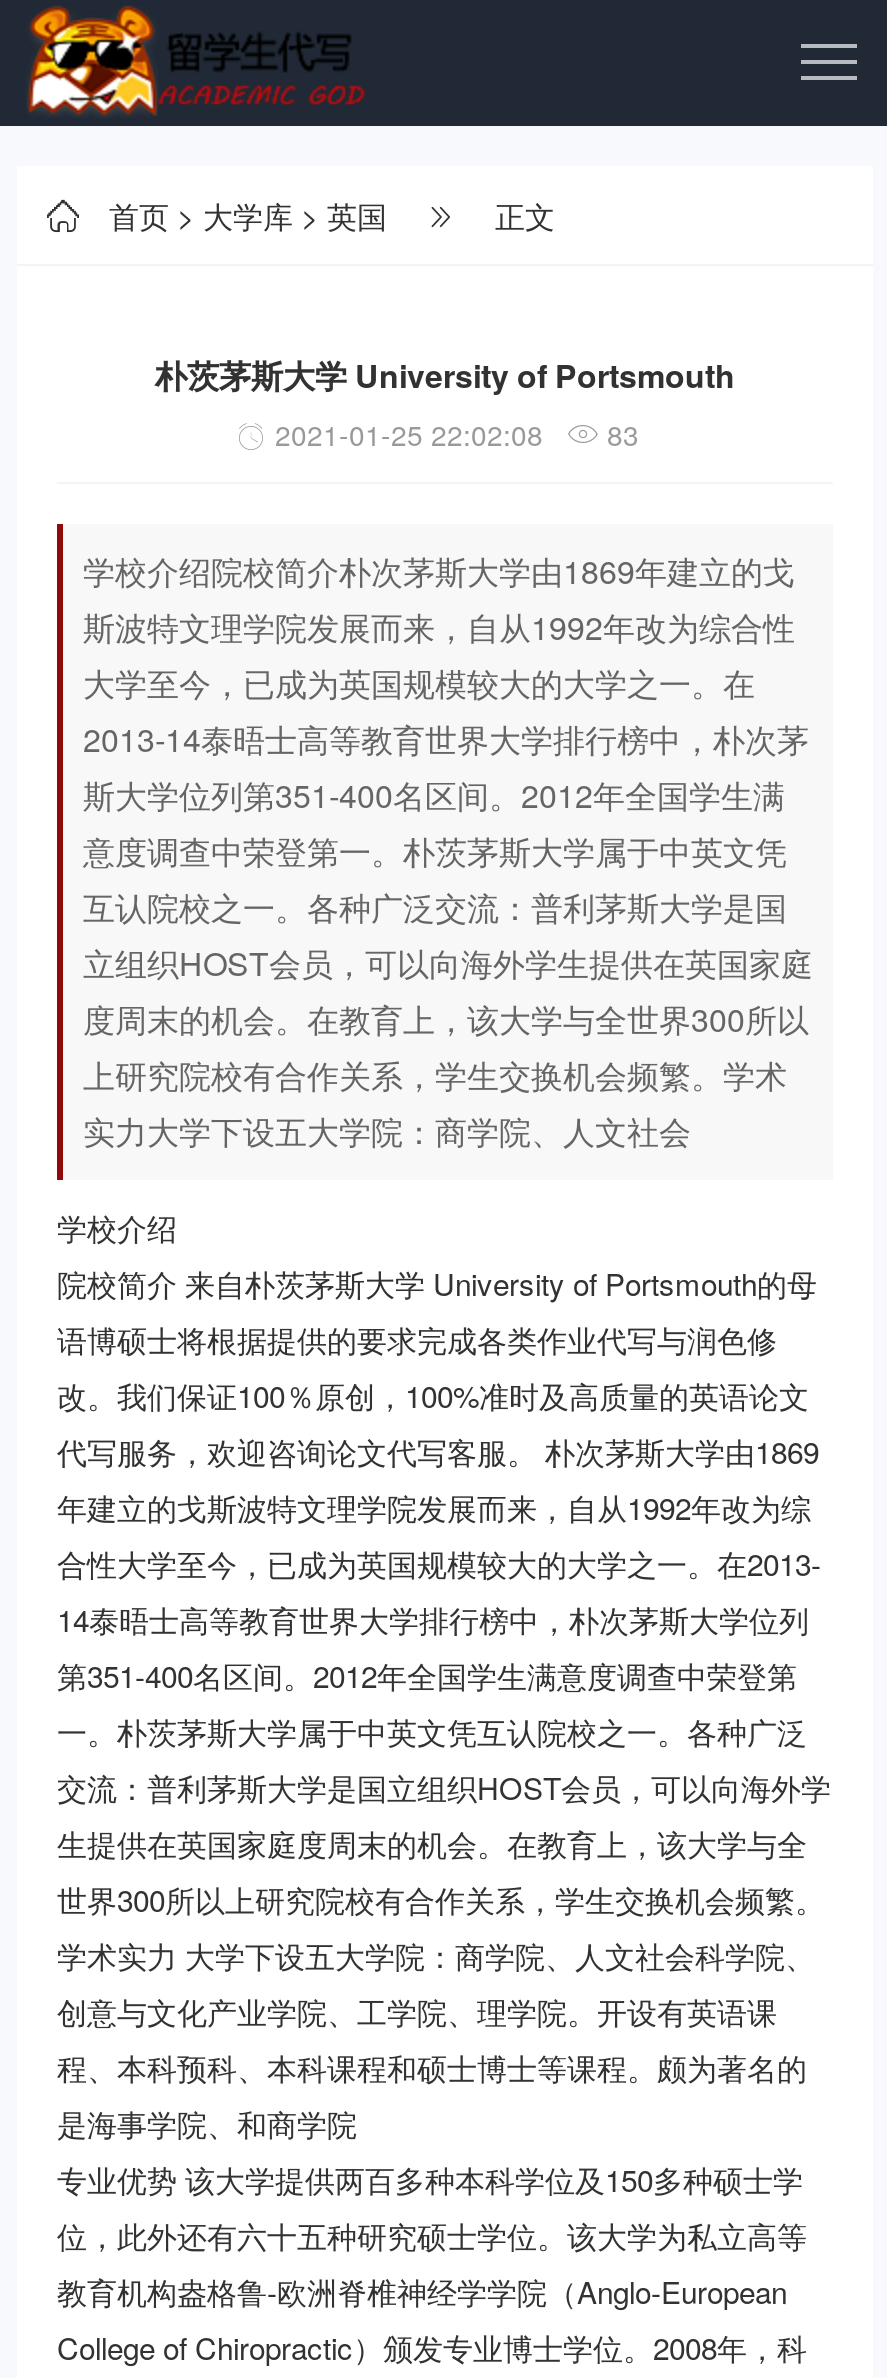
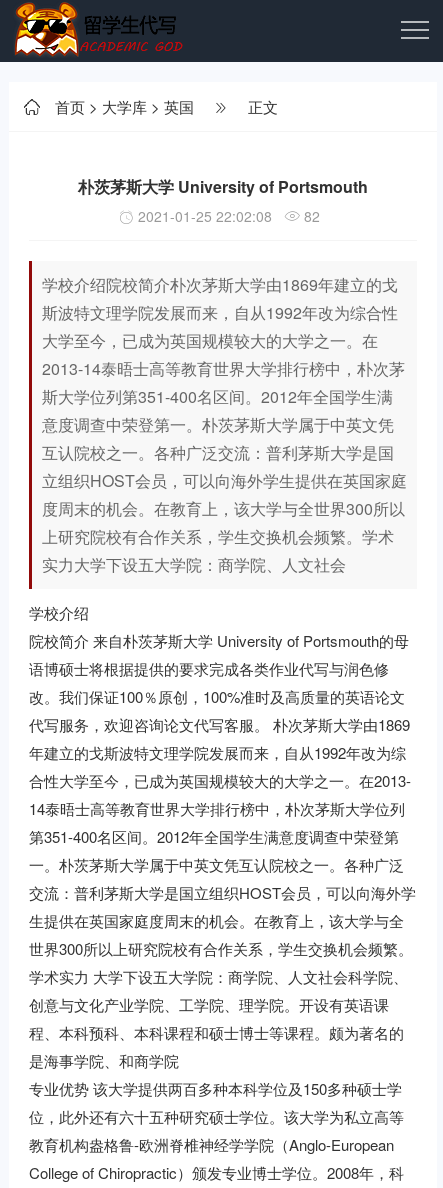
[267,414,655,454] 2021-01-25 22:02:08 83 -> [134,206,328,226] 2021-01-25 22:02:08 82

